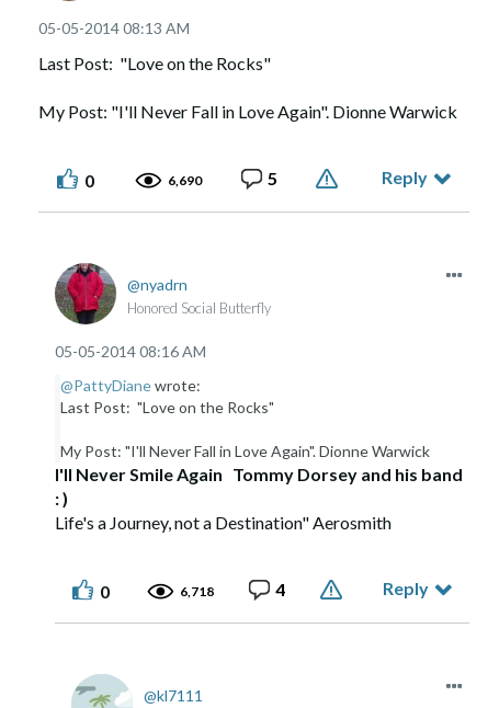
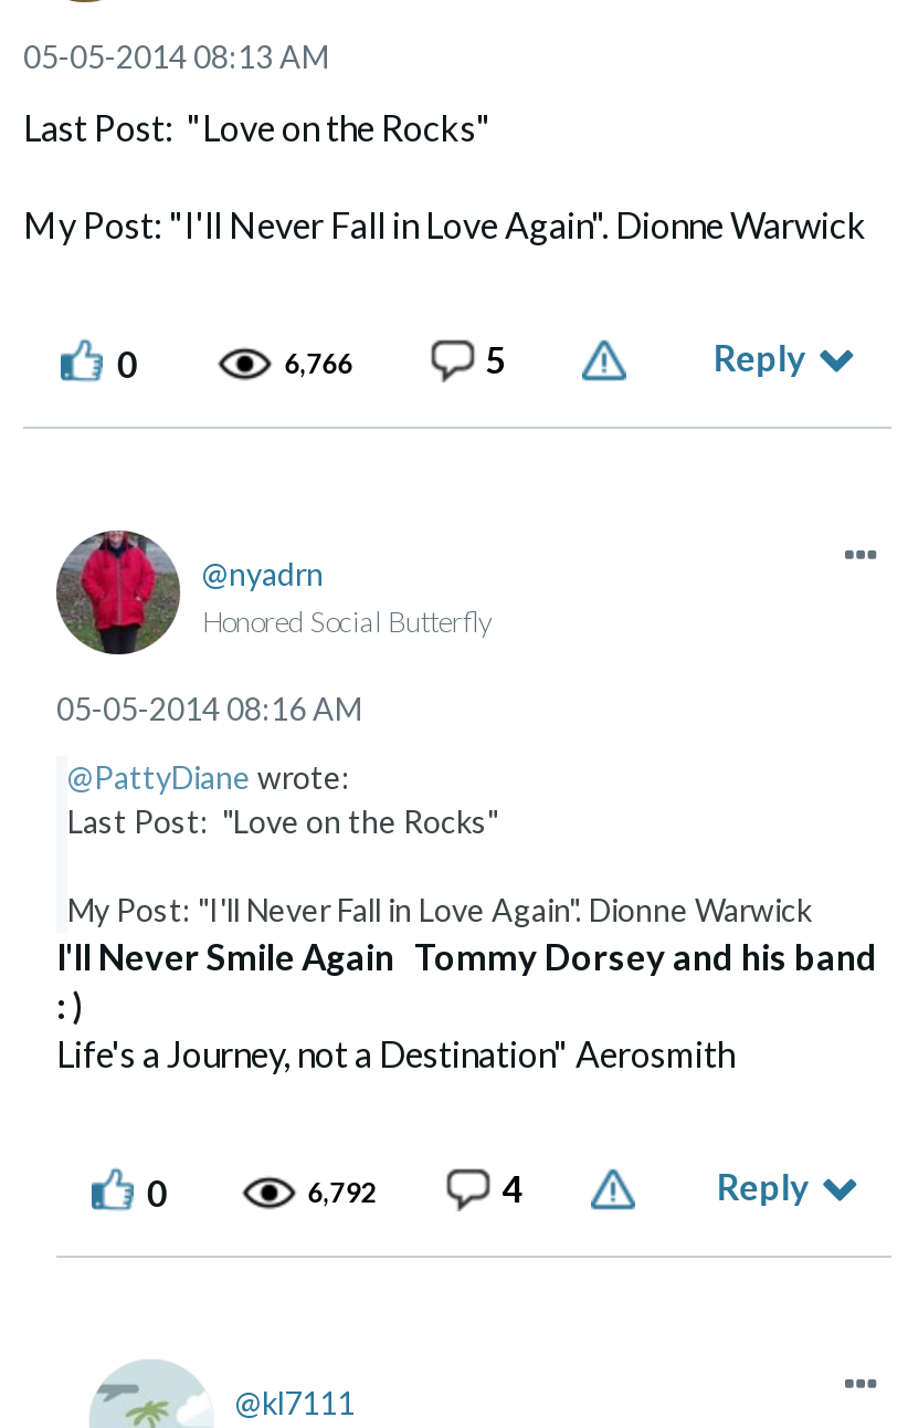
[168,172,202,188] 6,690 -> [284,346,353,380] 6,766
[180,583,214,599] 6,718 -> [308,1175,376,1208] 6,792

